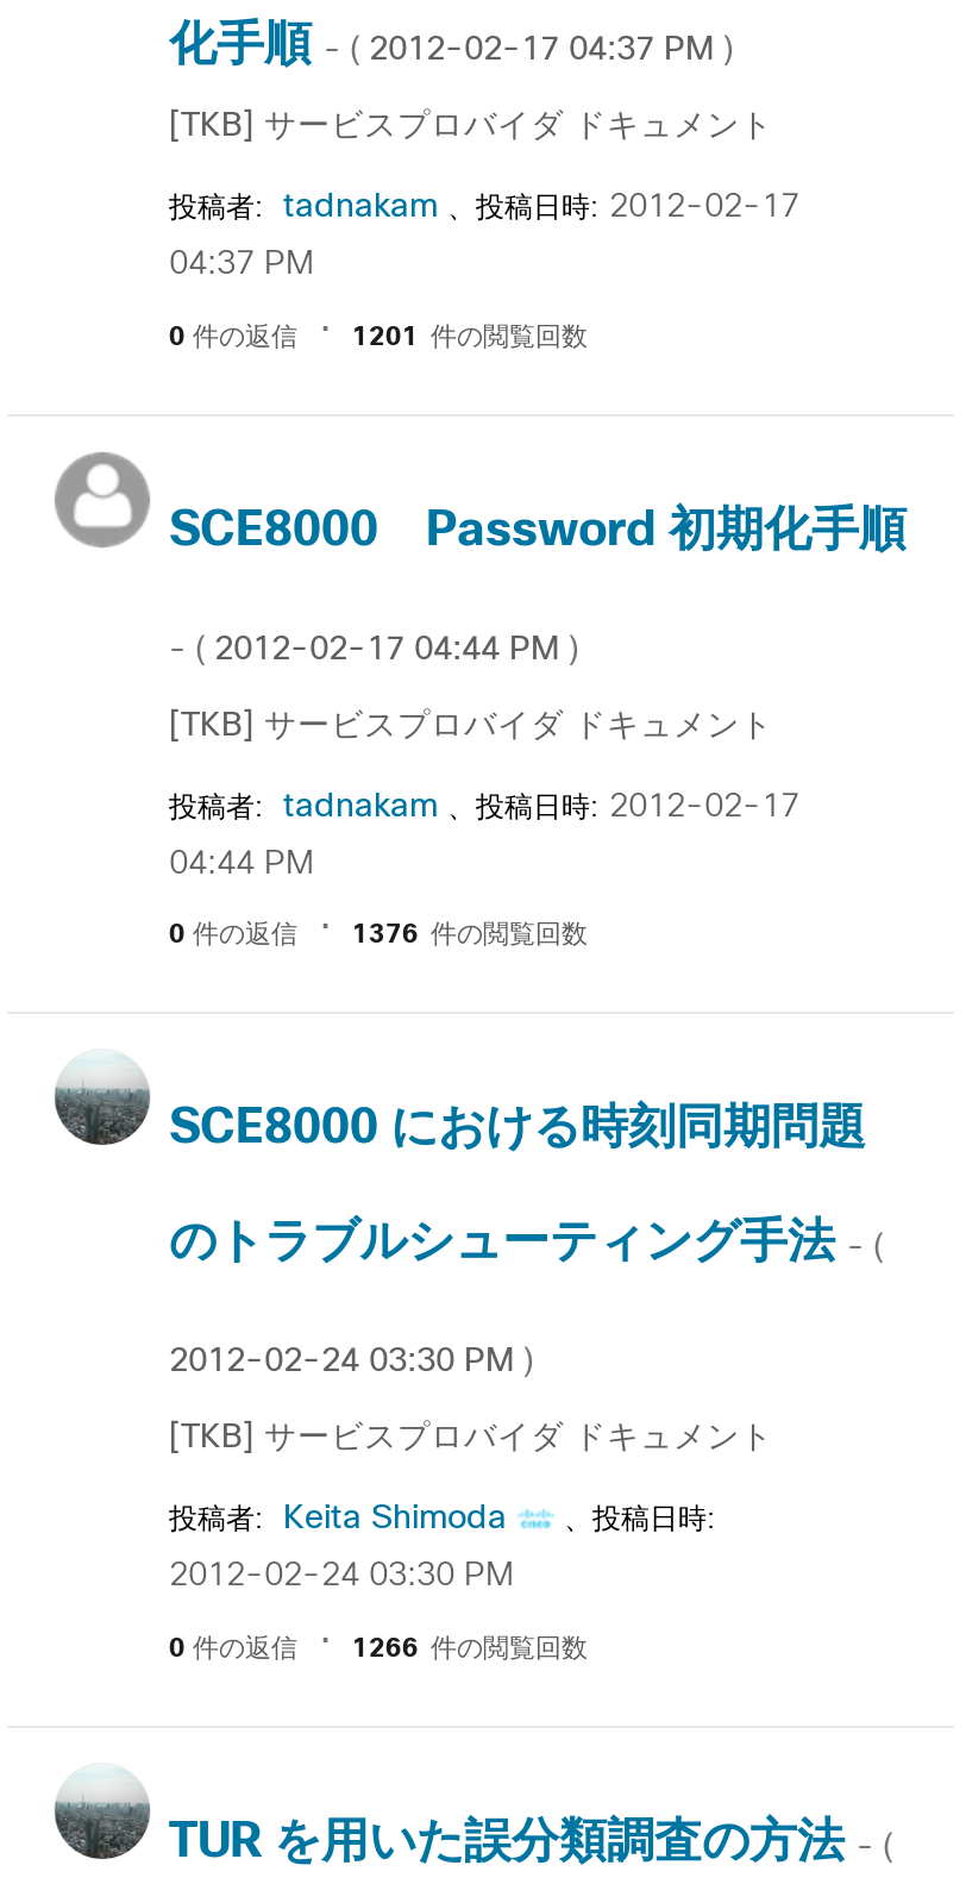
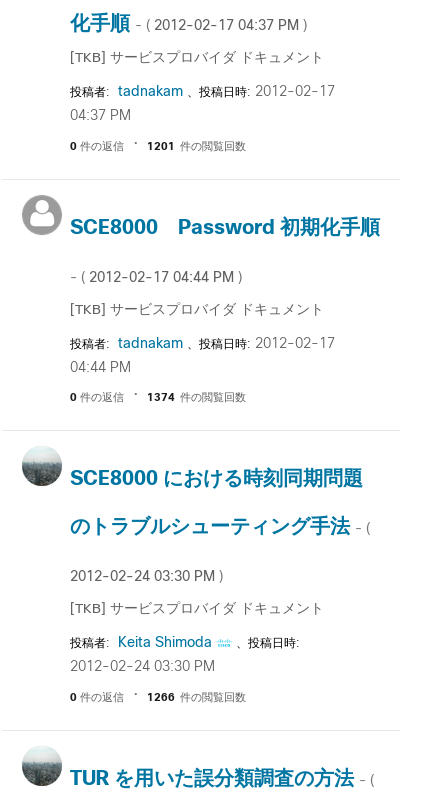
[352,924,588,947] 1376 件の閲覧回数 -> [147,393,246,403] 1374 件の閲覧回数

